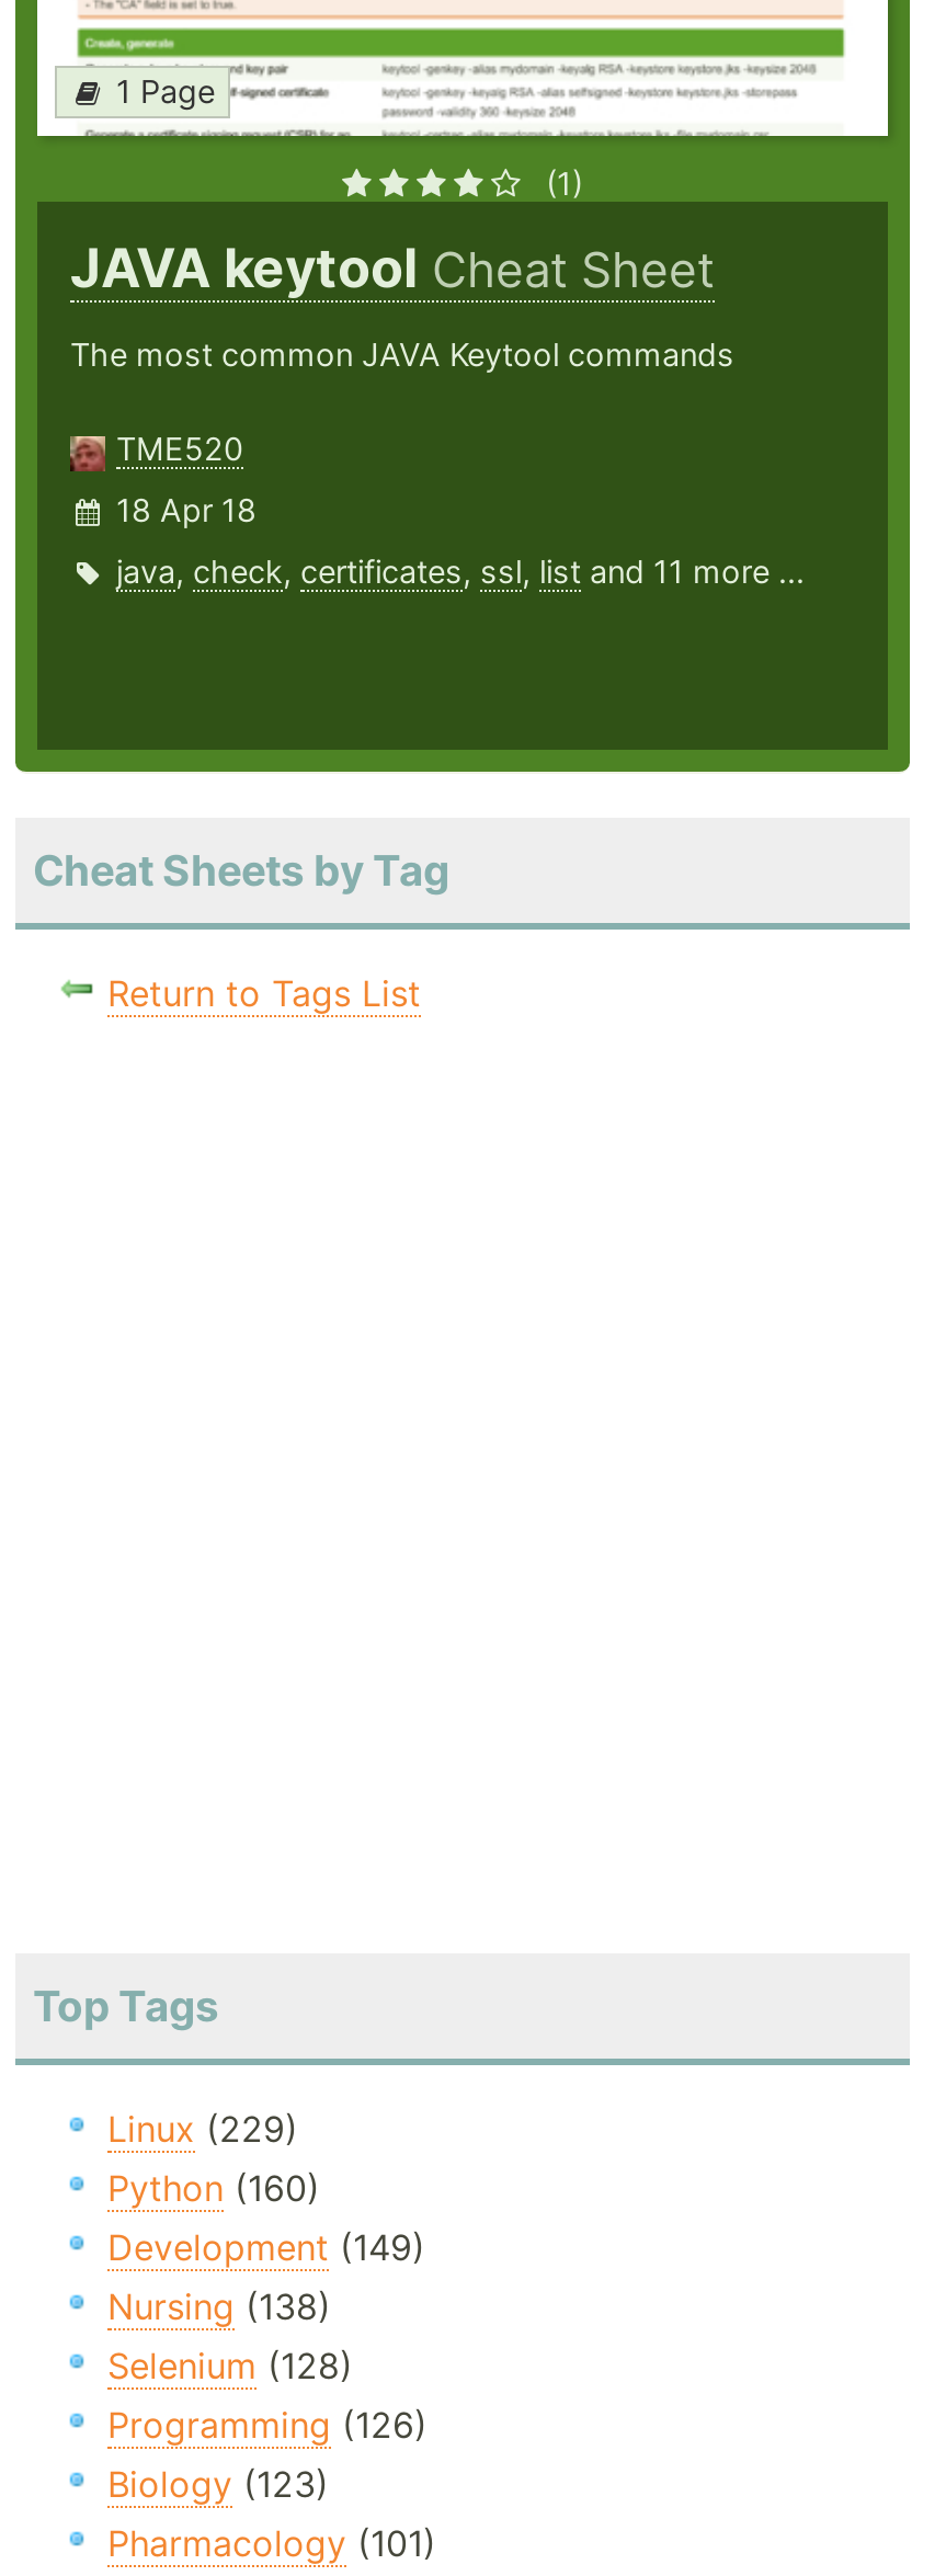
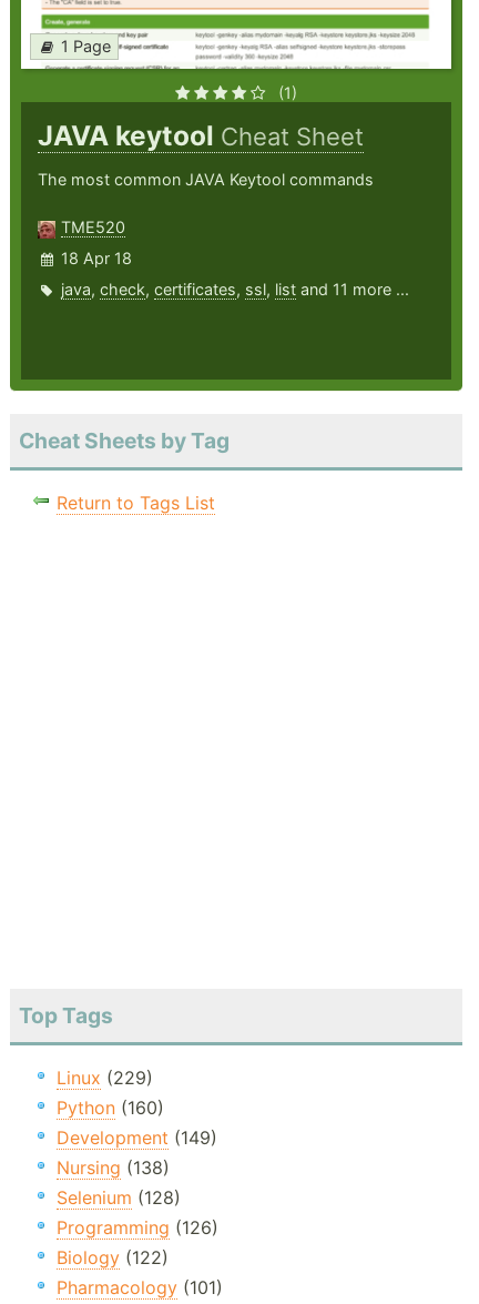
[107,2462,329,2506] Biology (123) -> [57,1246,169,1269] Biology (122)

